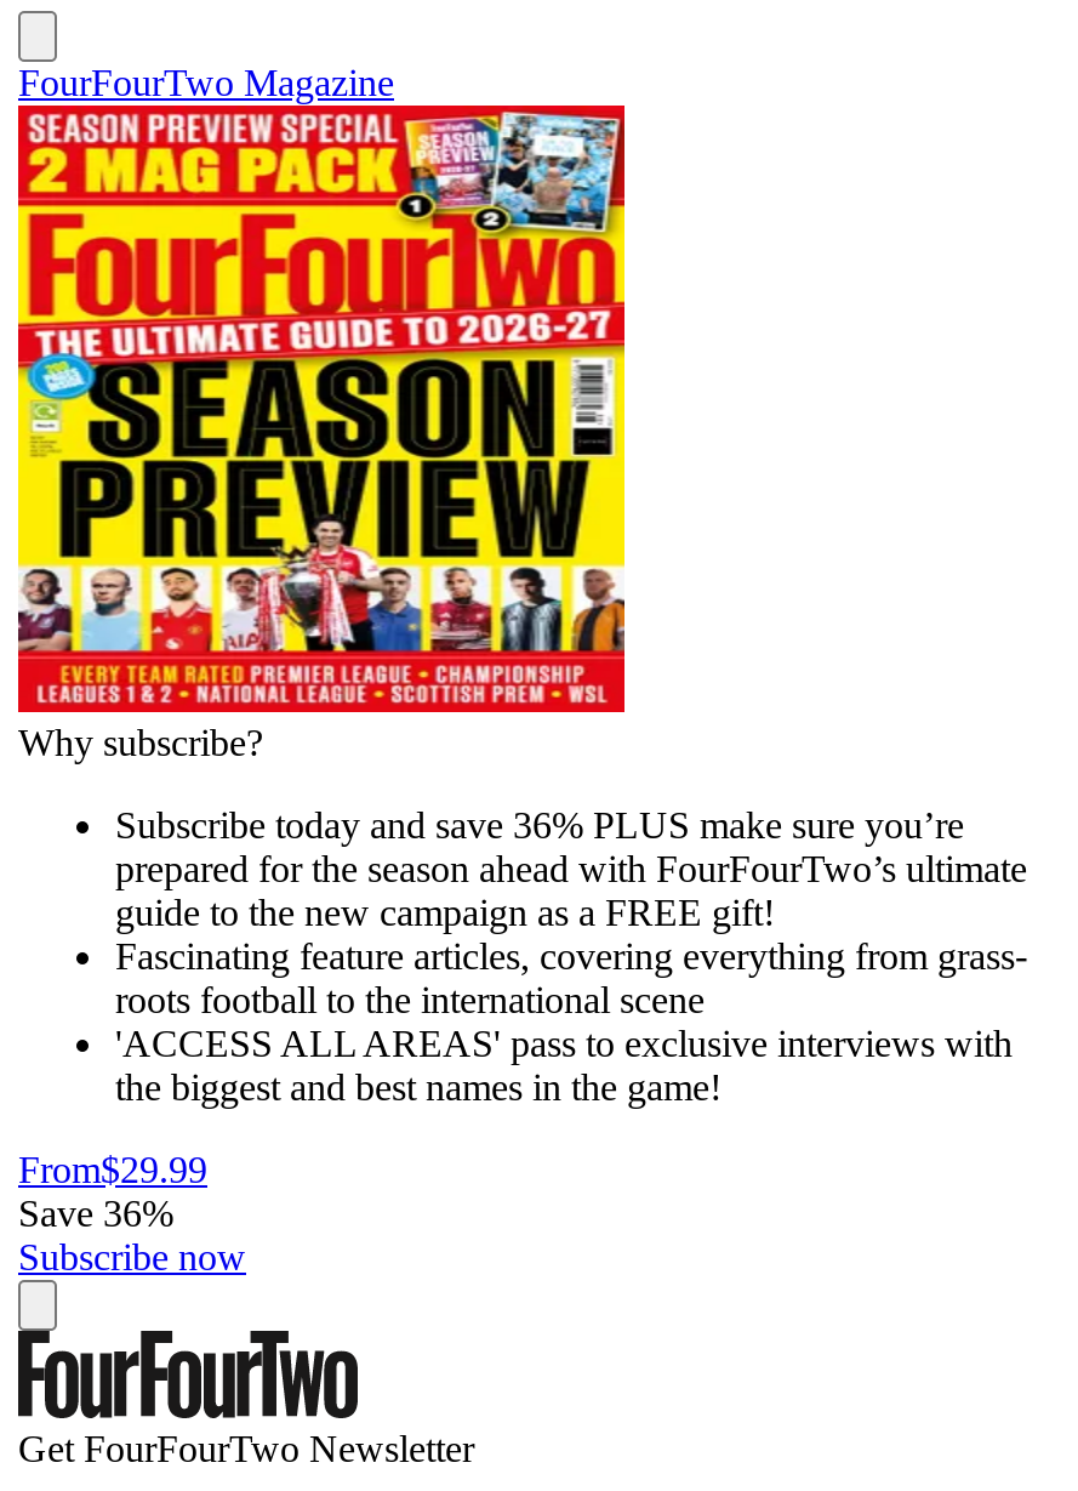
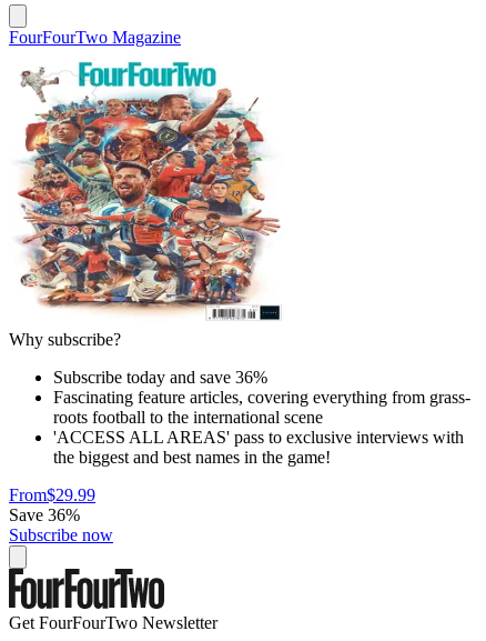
[16,103,1027,932] [image] | Subscribe today and save 36% PLUS make sure you’re | prepared for the season ahead with FourFourTwo’s ultimate | guide to the new campaign as a FREE gift! -> [9,48,286,386] [image] | Subscribe today and save 36%

